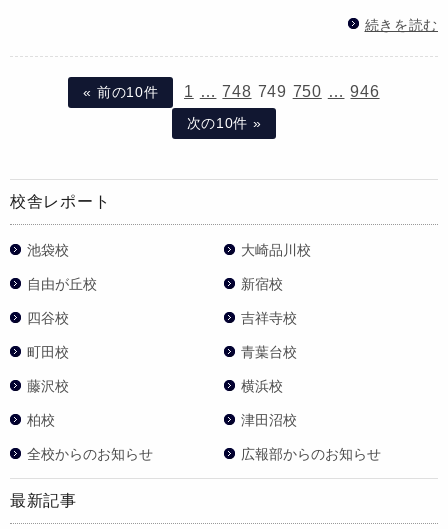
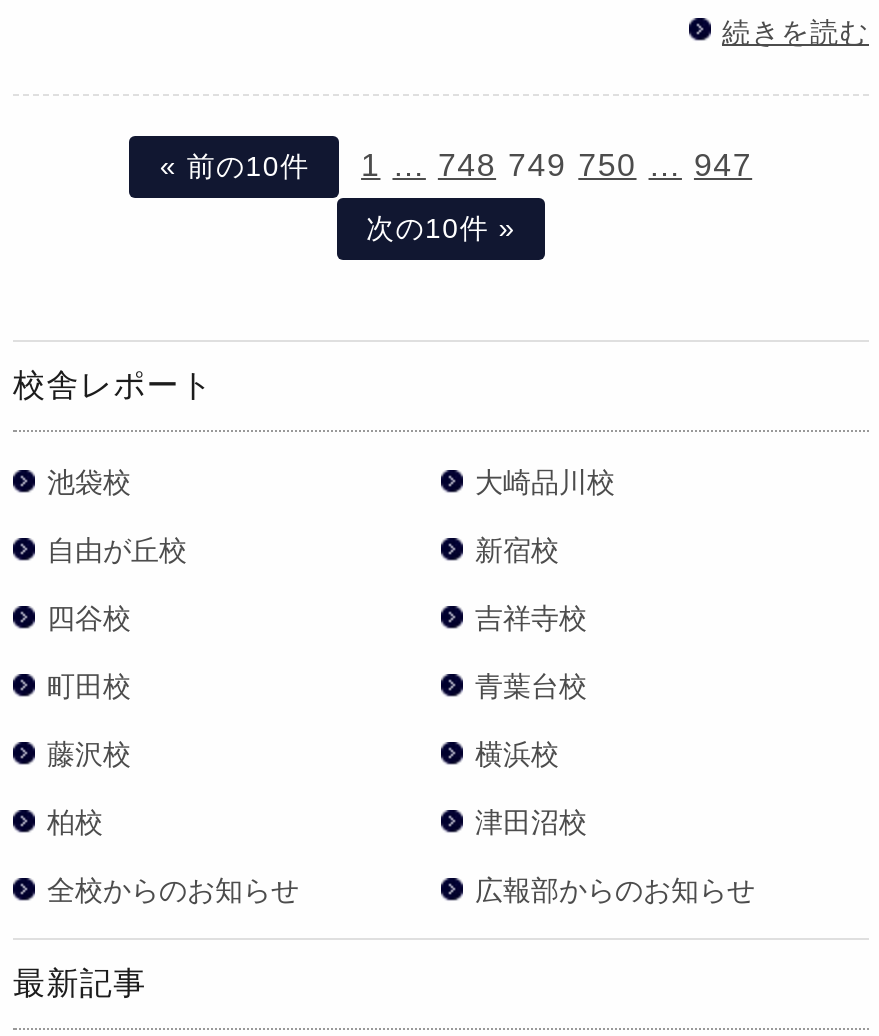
[83,83,380,100] « 前の10件 1 … 748 749 750 … 946 -> [160,147,752,181] « 前の10件 1 … 748 749 750 … 947

